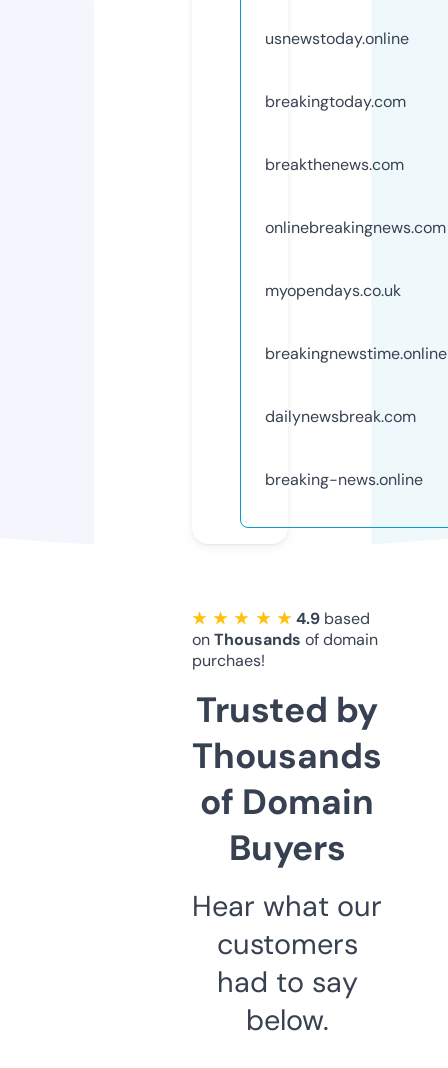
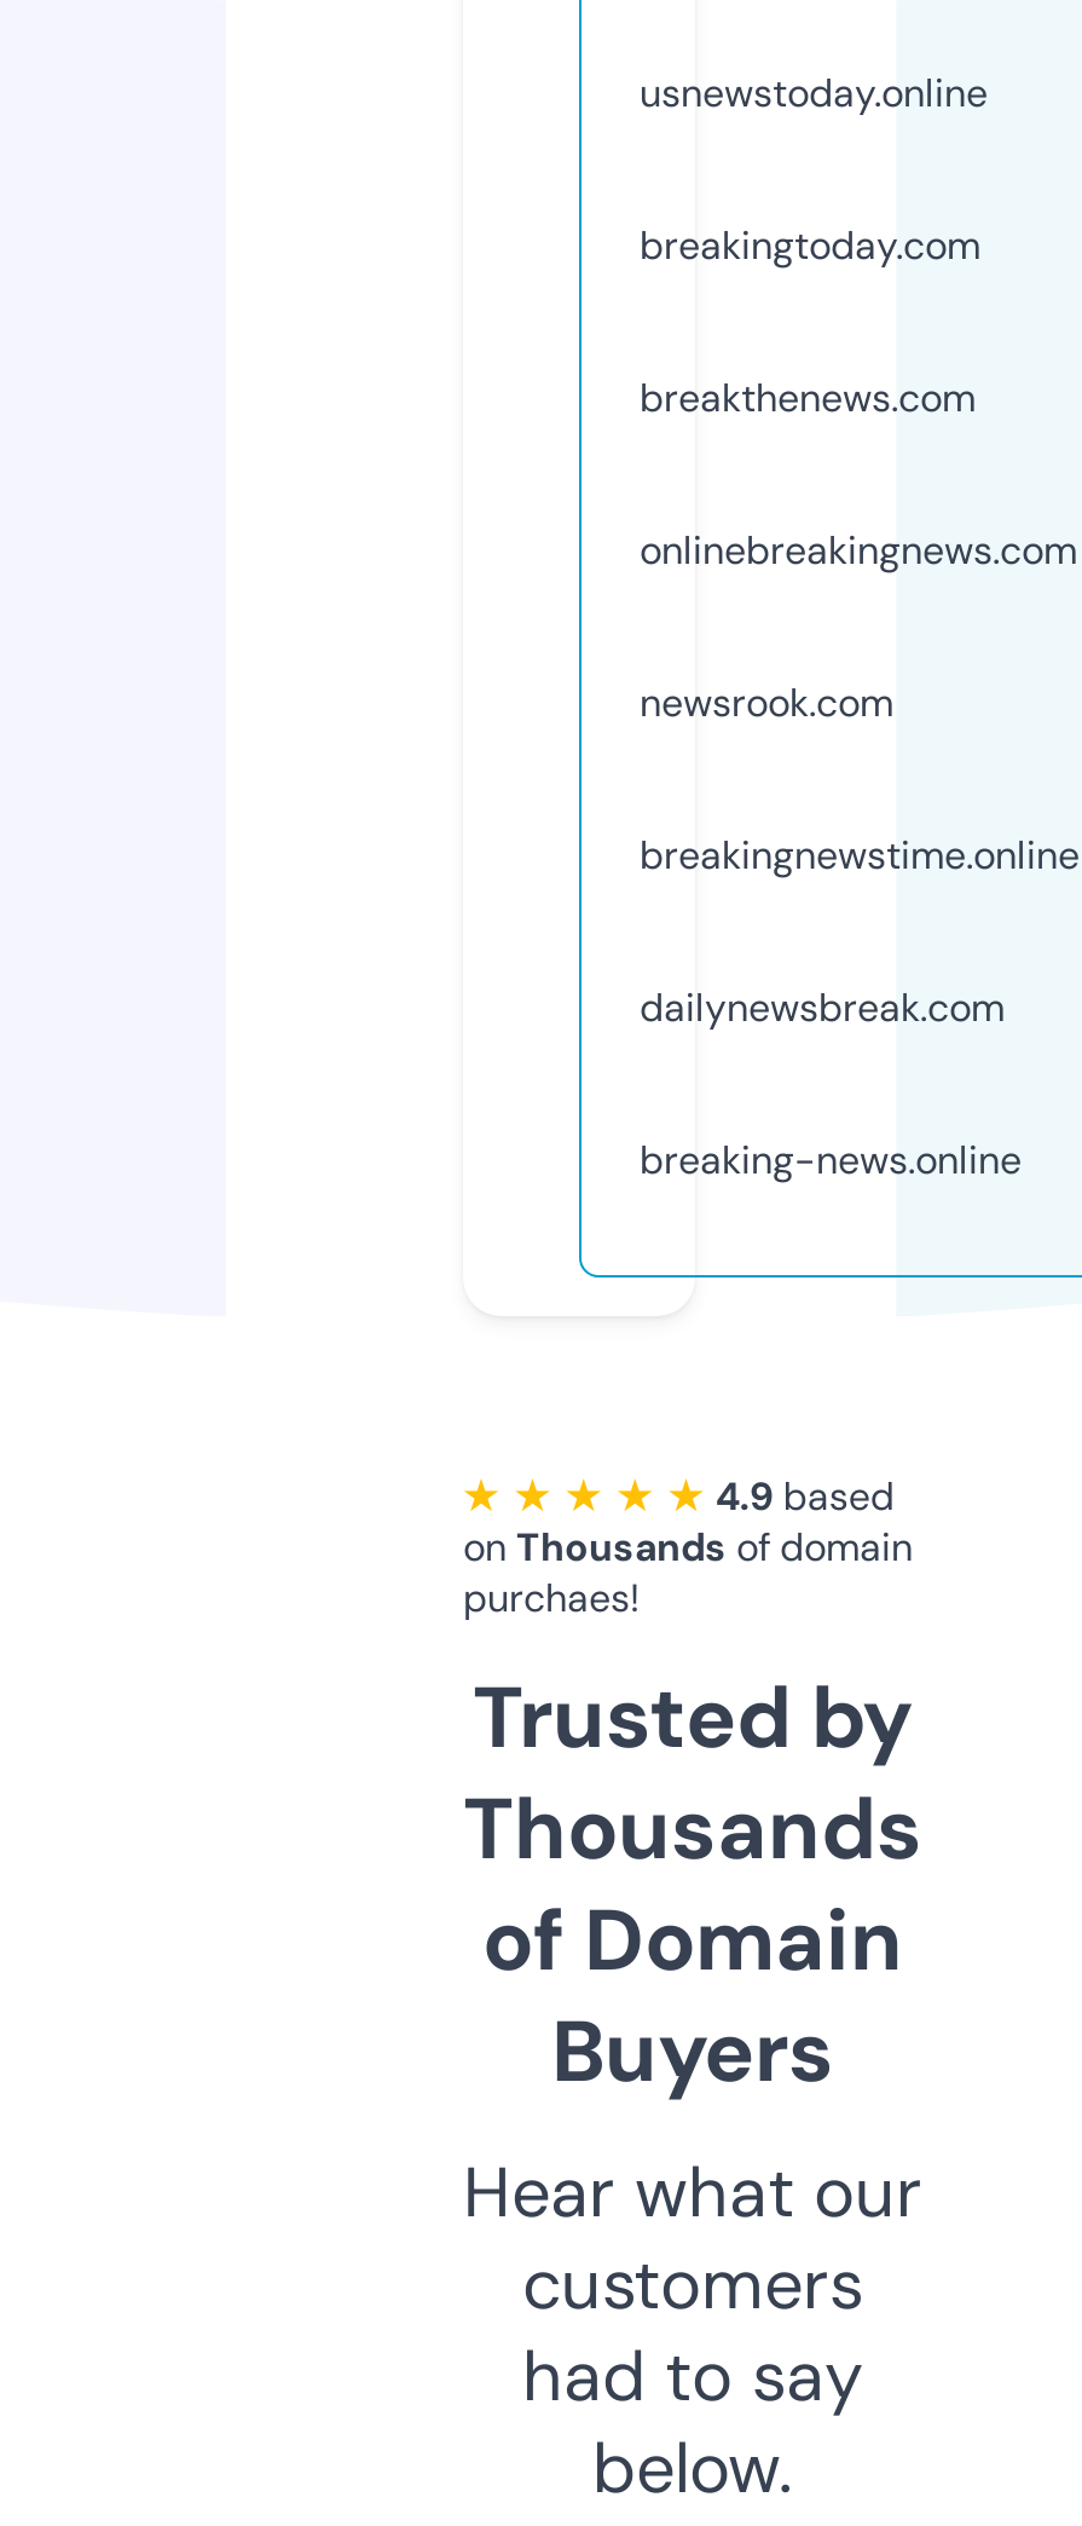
[265,280,401,301] myopendays.co.uk -> [640,677,893,728] newsrook.com

